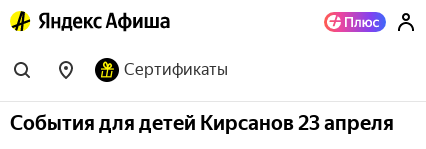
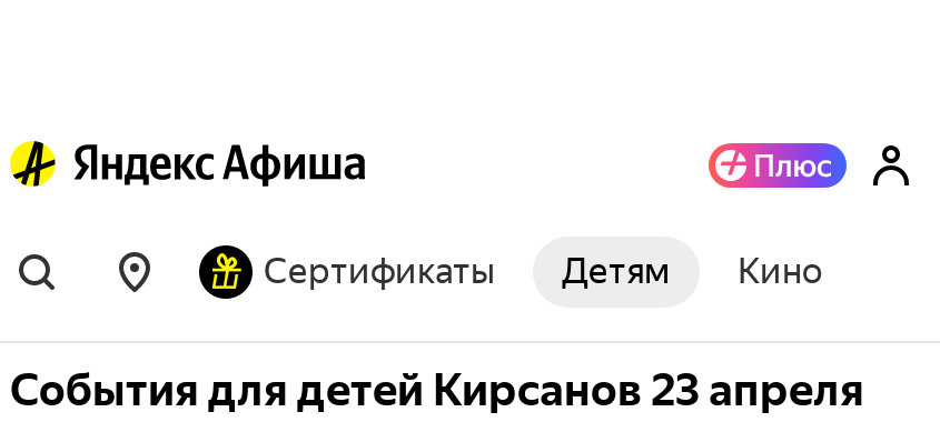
none -> [562,250,822,292] Детям | Кино

